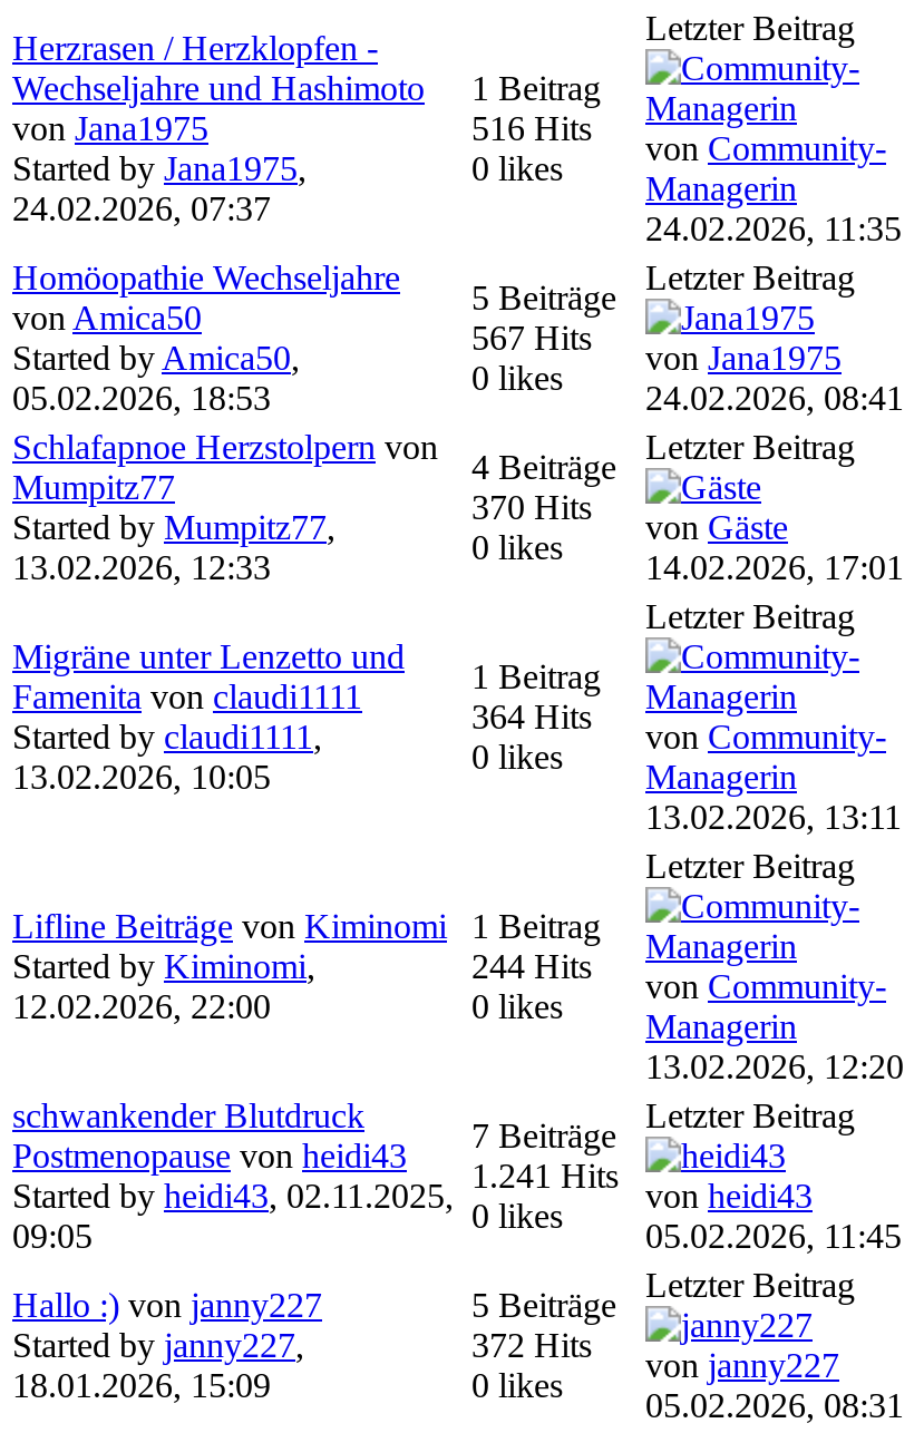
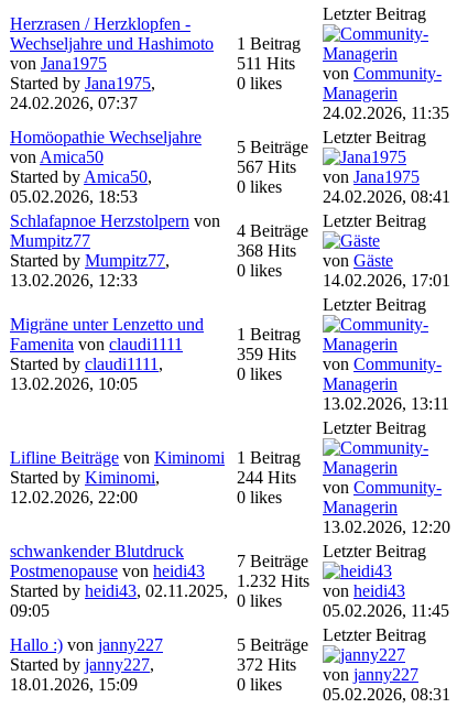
[471,108,592,146] 516 Hits -> [237,54,295,72] 511 Hits
[471,487,592,525] 370 Hits -> [237,241,296,259] 368 Hits
[471,697,592,735] 364 Hits -> [237,344,296,363] 359 Hits
[471,1156,619,1194] 1.241 Hits -> [237,571,309,590] 1.232 Hits

